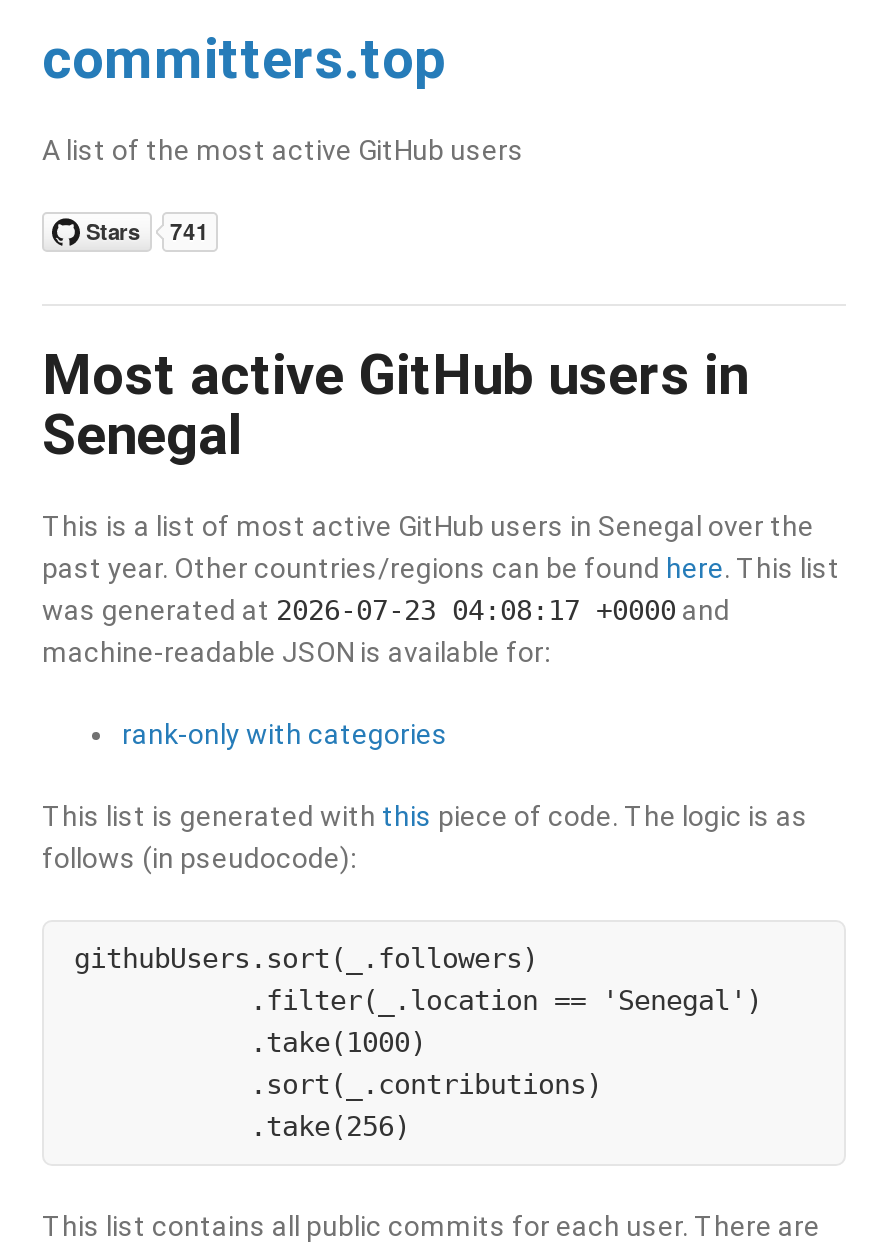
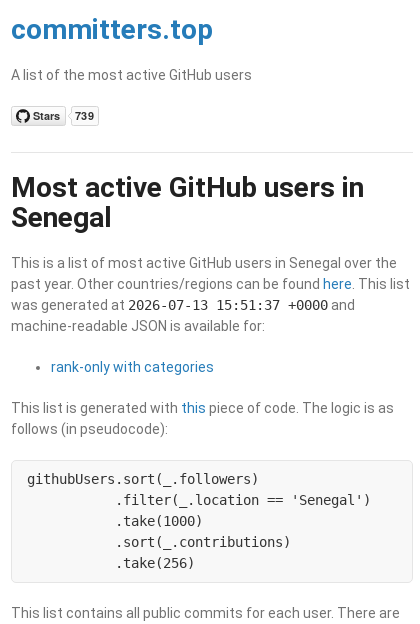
[42,594,730,626] was generated at 2026-07-23 04:08:17 +0000 and -> [11,297,355,313] was generated at 2026-07-13 15:51:37 +0000 and

